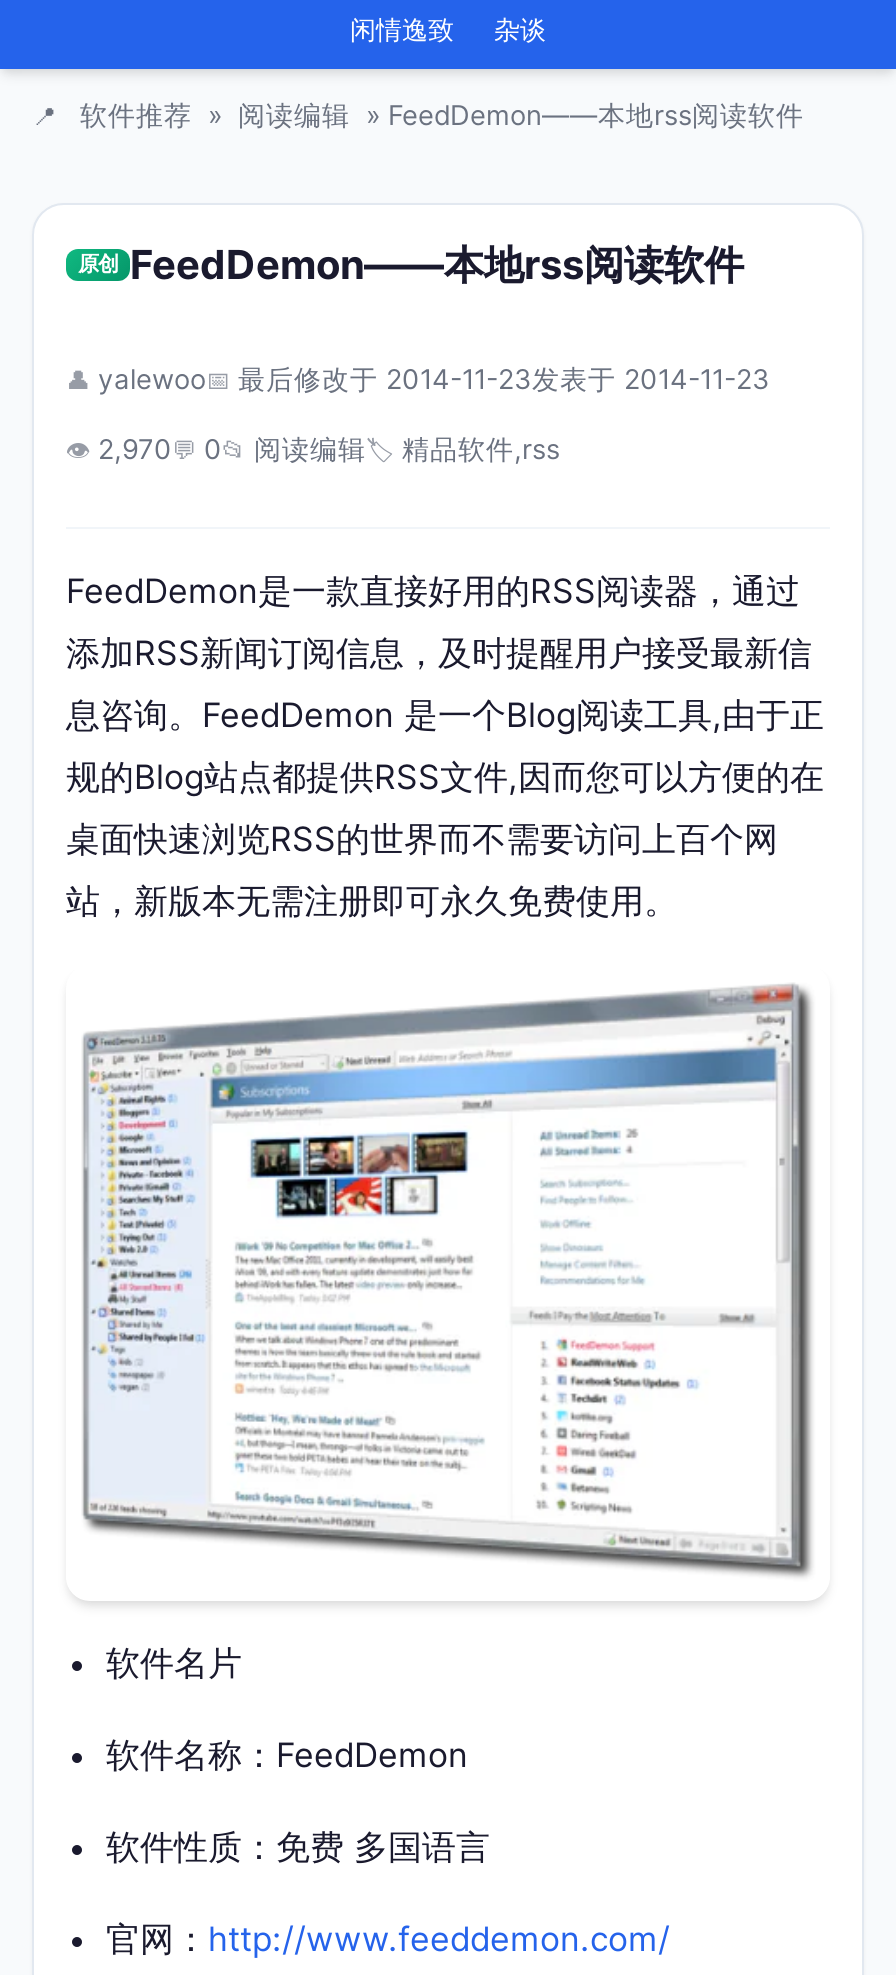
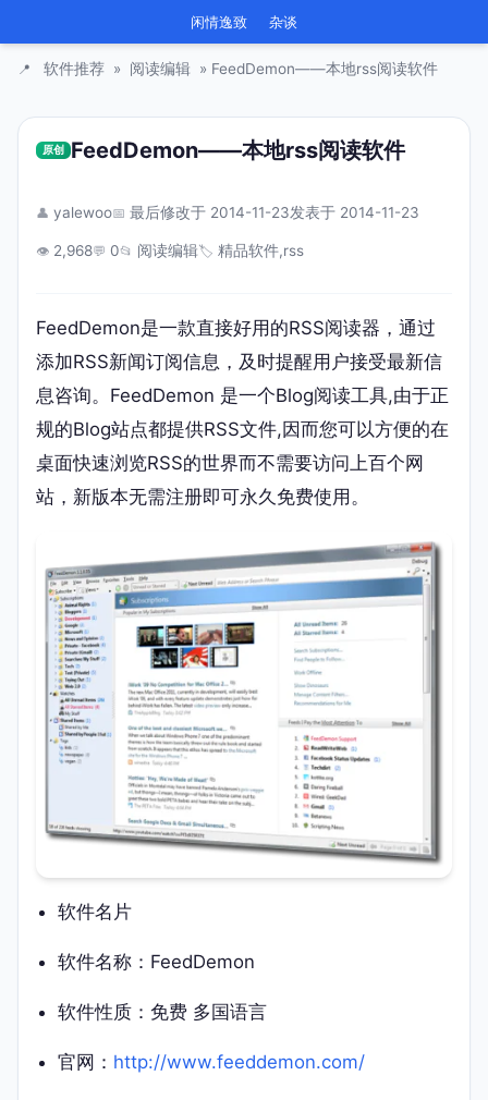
[98,432,560,464] 2,970 0 阅读编辑 精品软件,rss -> [53,241,304,259] 2,968 0 阅读编辑 精品软件,rss

